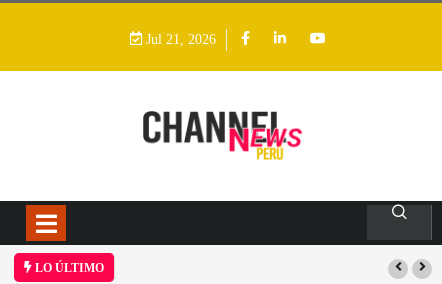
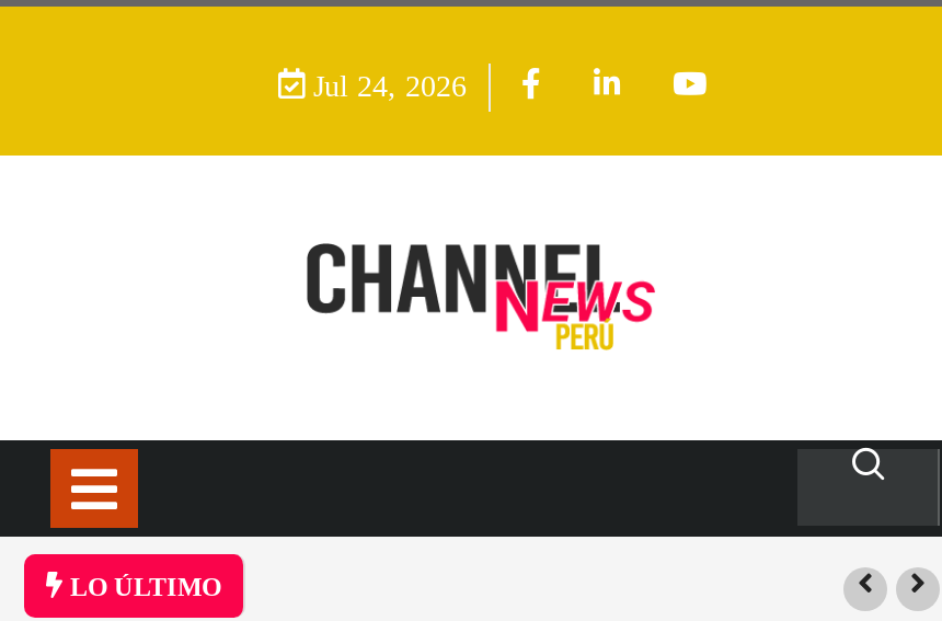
[142,32,216,47] Jul 21, 2026 -> [305,70,467,103] Jul 24, 2026

